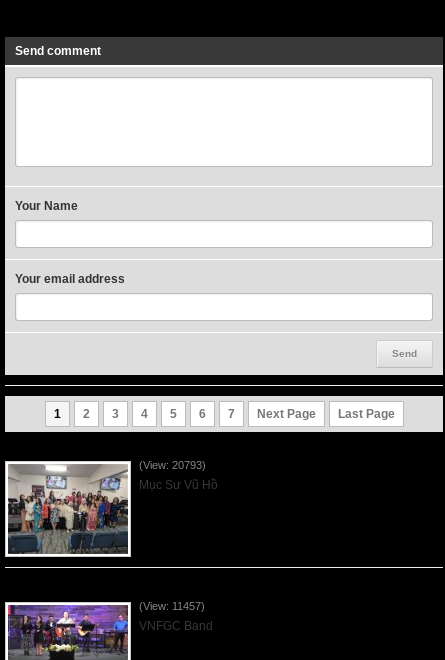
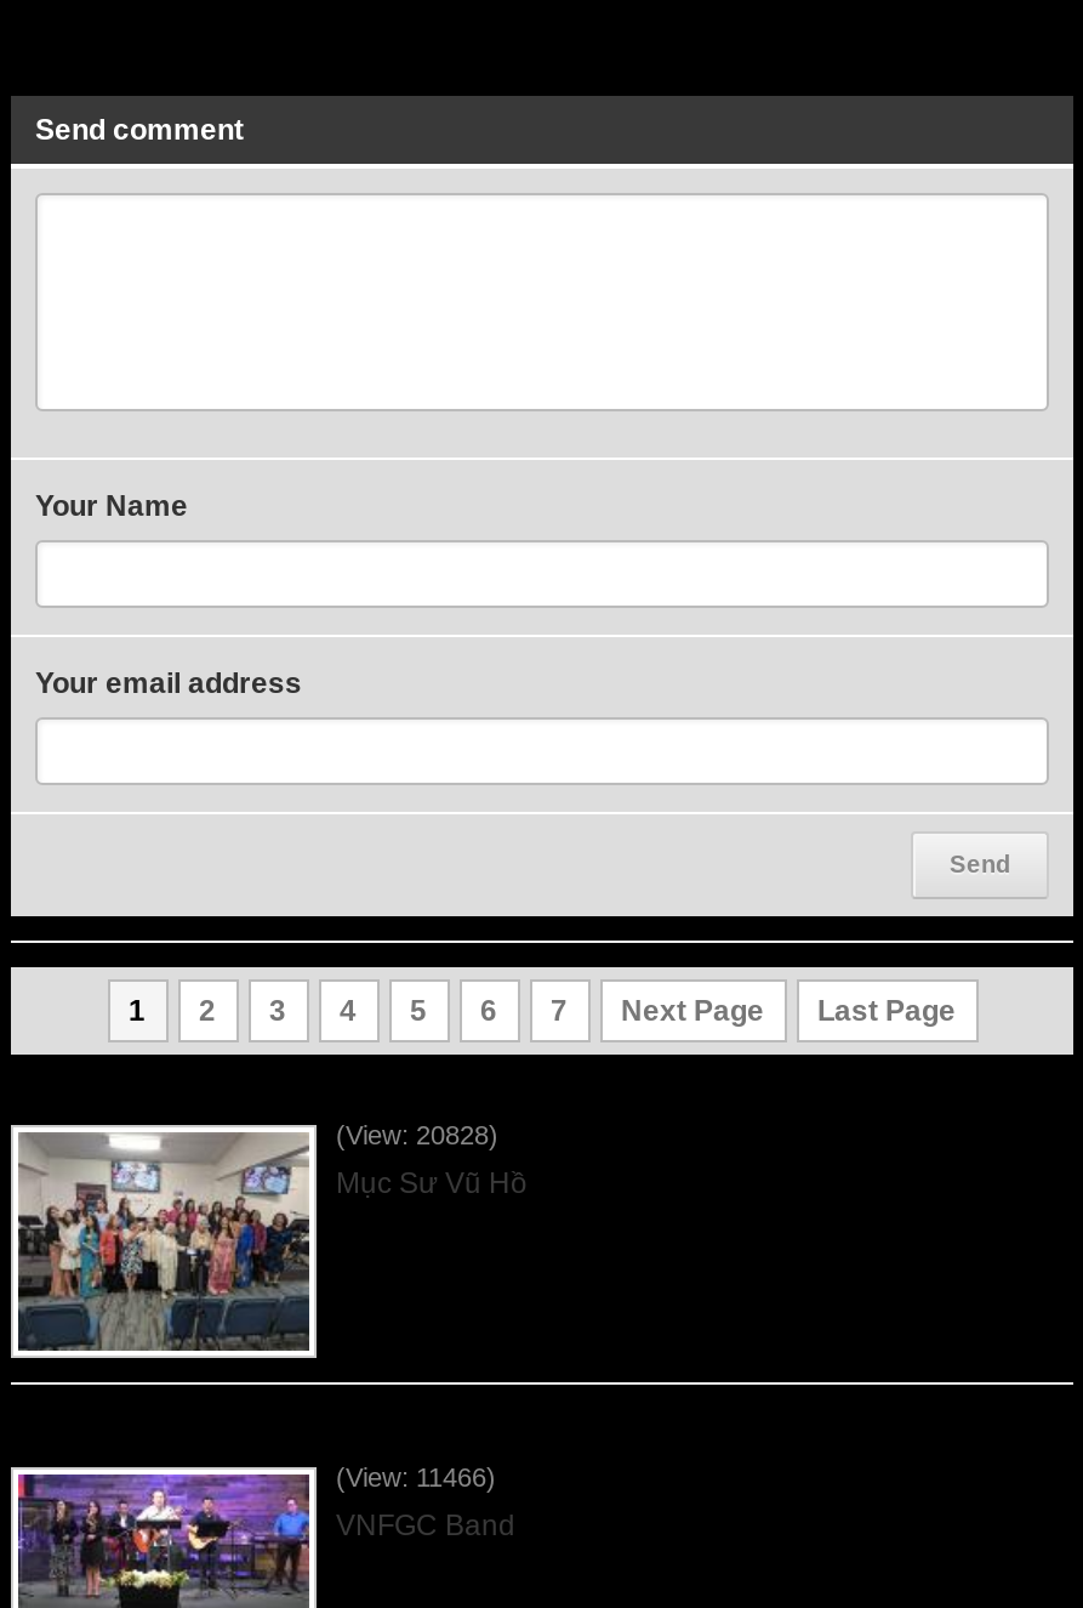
[139,459,206,471] (View: 20793) -> [336,1120,498,1149] (View: 20828)
[139,600,205,612] (View: 11457) -> [336,1462,496,1491] (View: 11466)

